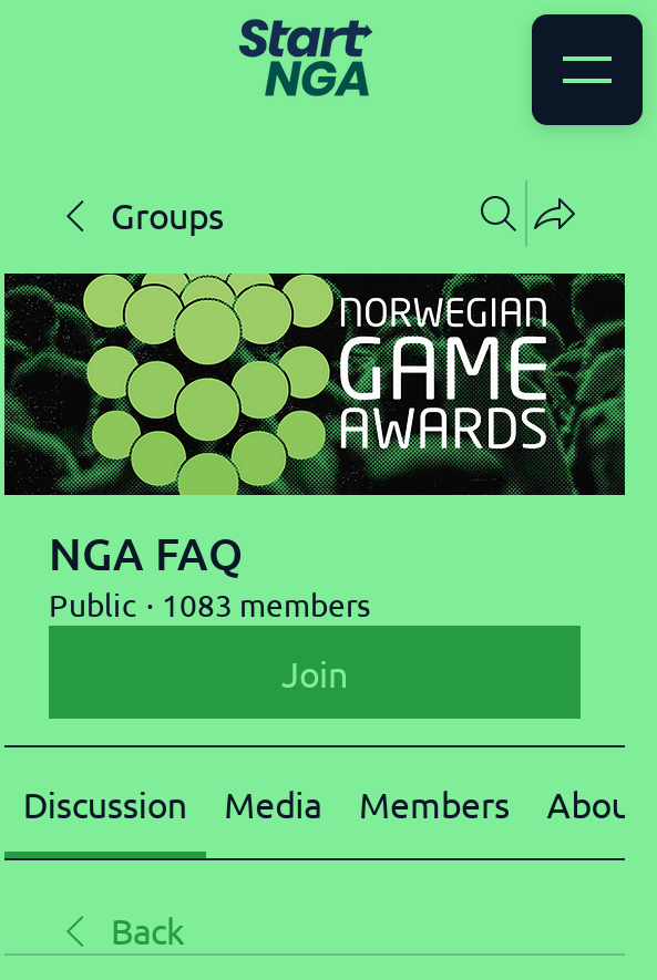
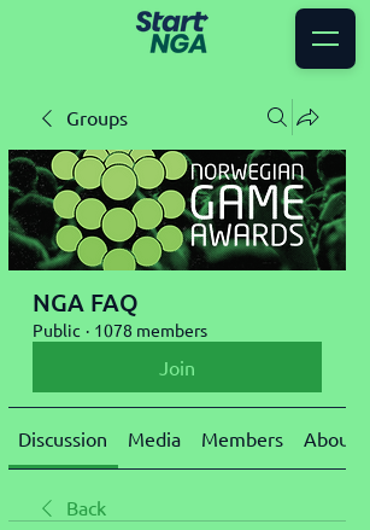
[49,584,370,623] Public · 1083 members -> [33,319,207,340] Public · 1078 members

